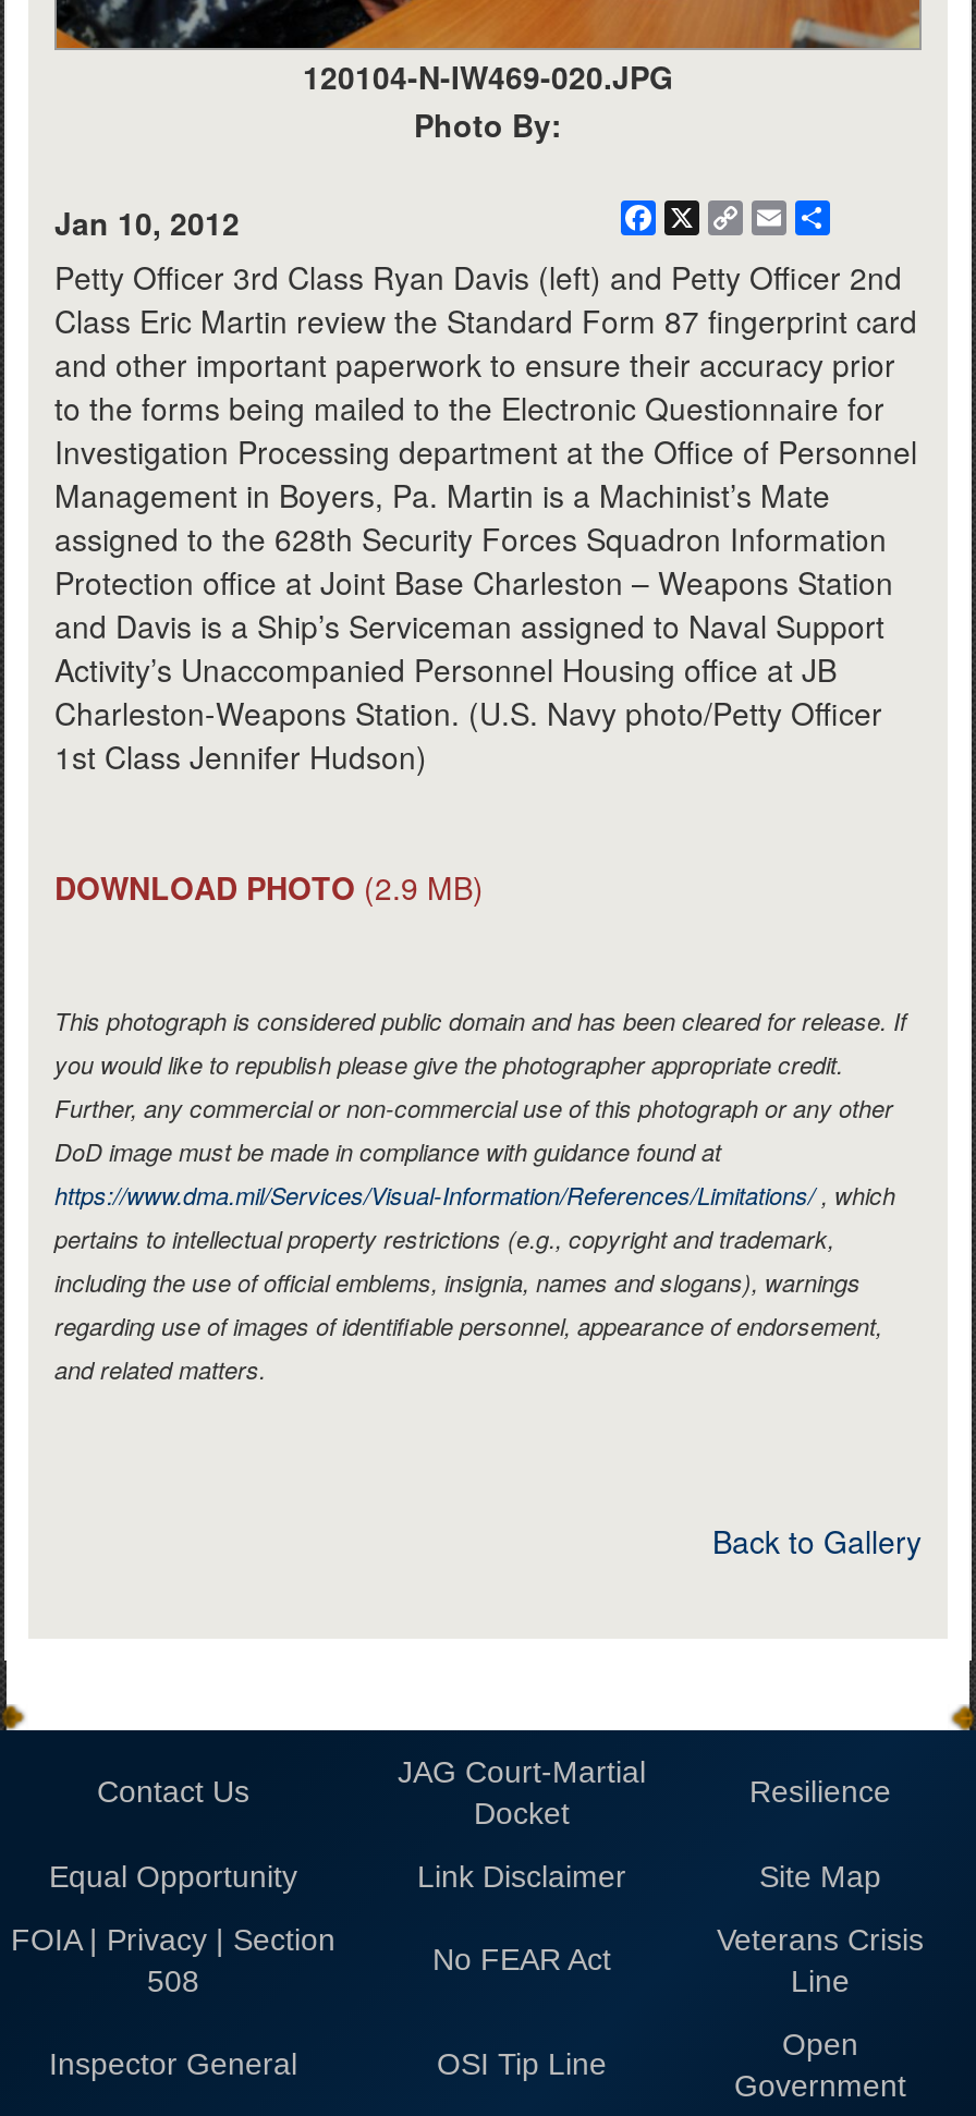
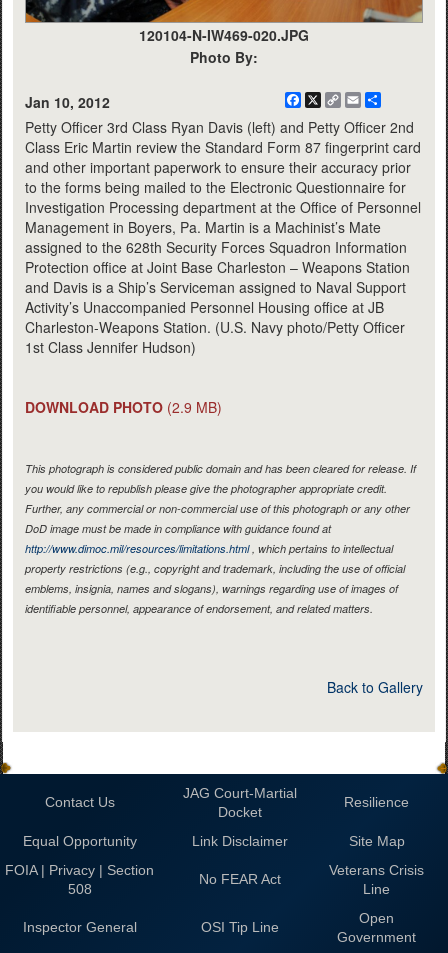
[54,1179,895,1386] https://www.dma.mil/Services/Visual-Information/References/Limitations/, which | pertains to intellectual property restrictions (e.g., copyright and trademark, | including the use of official emblems, insignia, names and slogans), warnings | regarding use of images of identifiable personnel, appearance of endorsement, | and related matters. -> [25,541,405,616] http://www.dimoc.mil/resources/limitations.html, which pertains to intellectual | property restrictions (e.g., copyright and trademark, including the use of official | emblems, insignia, names and slogans), warnings regarding use of images of | identifiable personnel, appearance of endorsement, and related matters.

